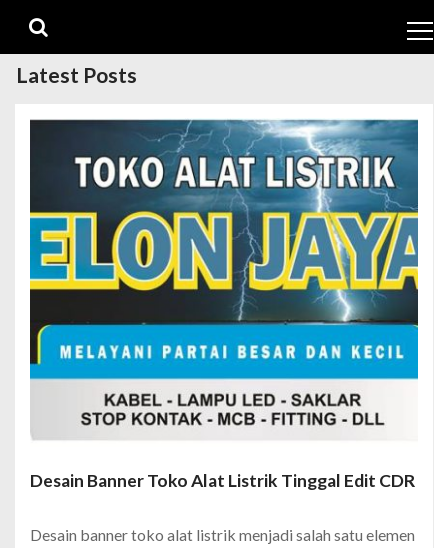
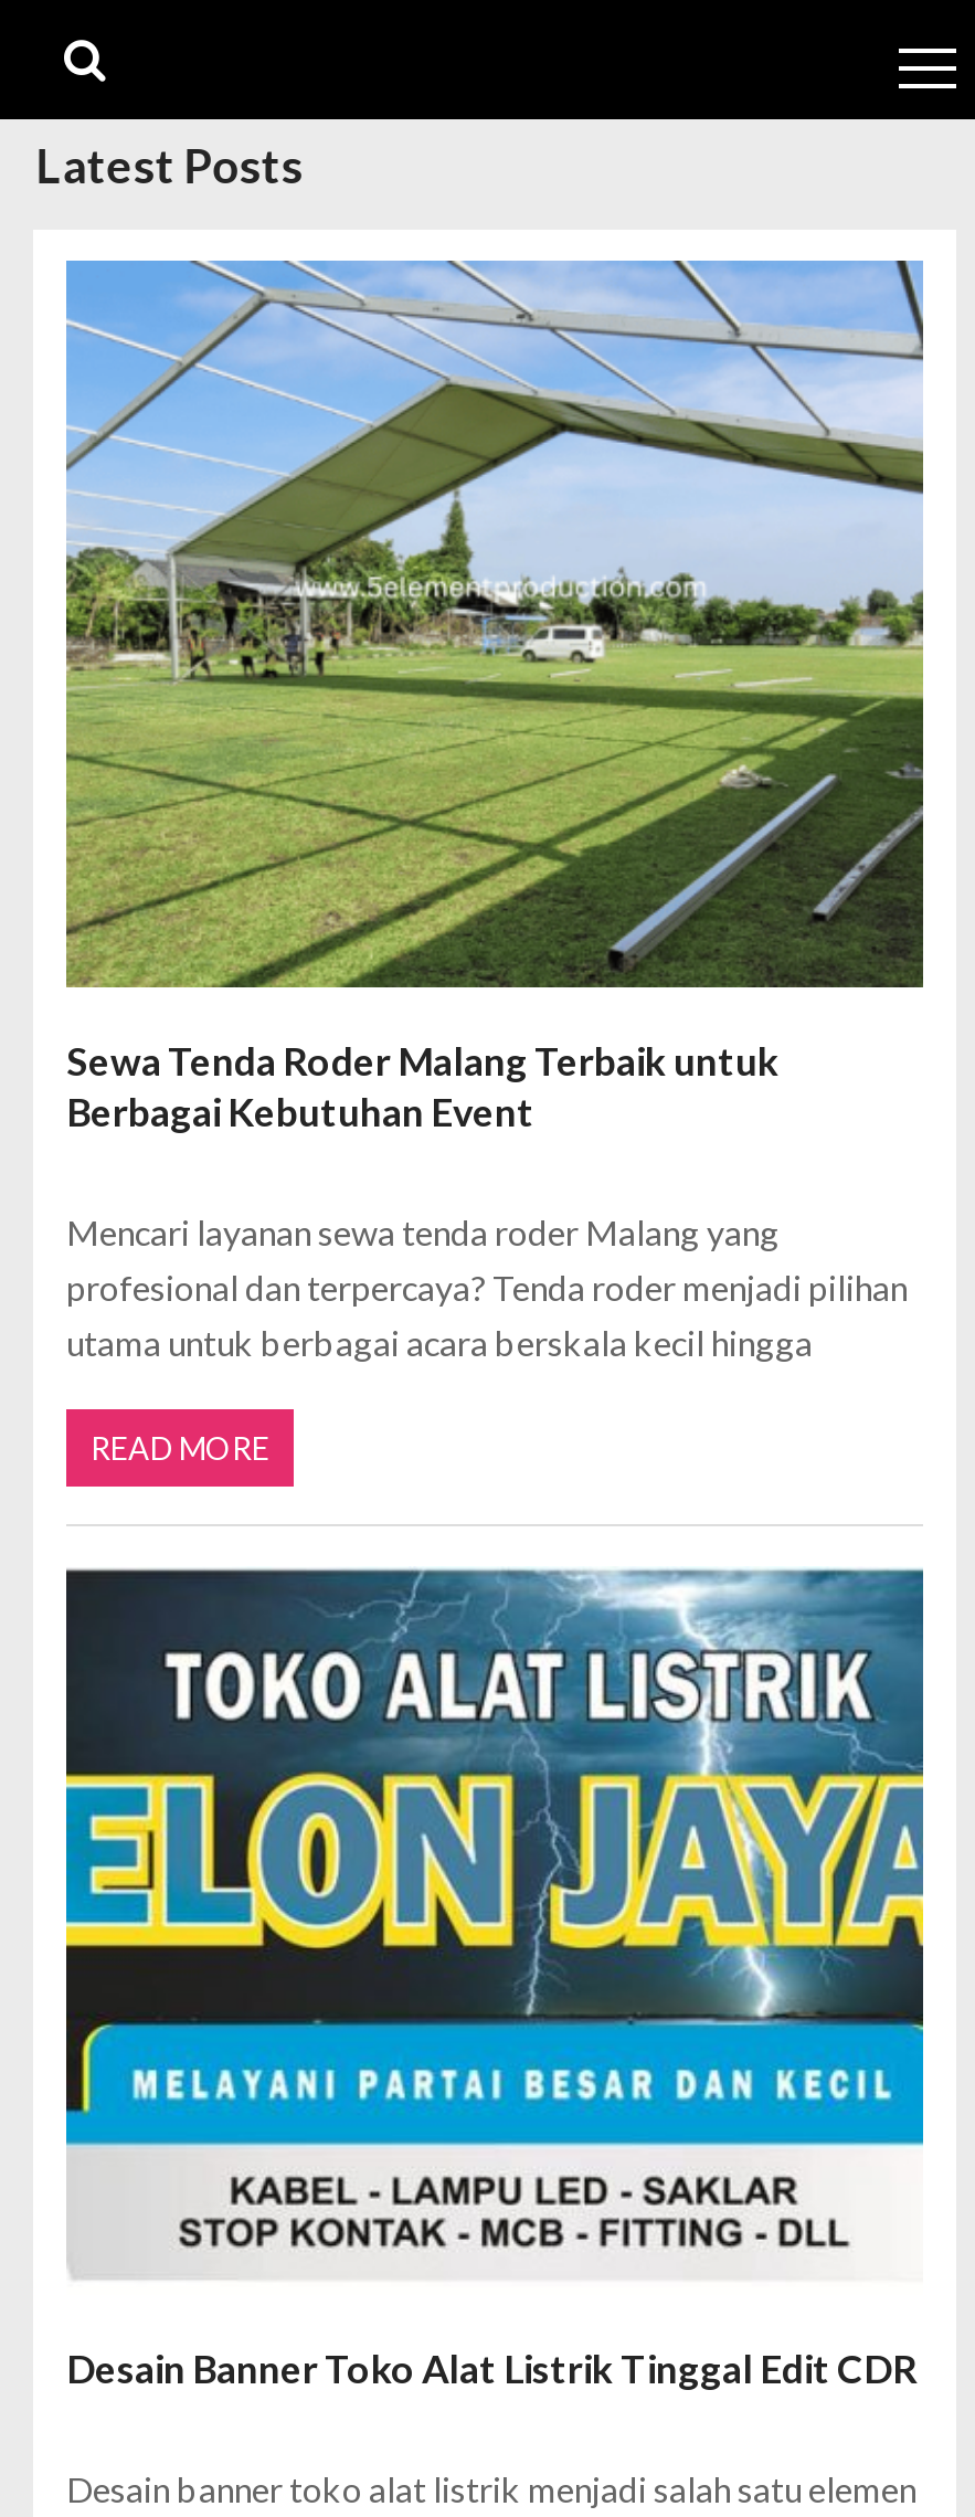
none -> [64,258,925,1466] [image] | Sewa Tenda Roder Malang Terbaik untuk | Berbagai Kebutuhan Event | Mencari layanan sewa tenda roder Malang yang | profesional dan terpercaya? Tenda roder menjadi pilihan | utama untuk berbagai acara berskala kecil hingga | READ MORE

